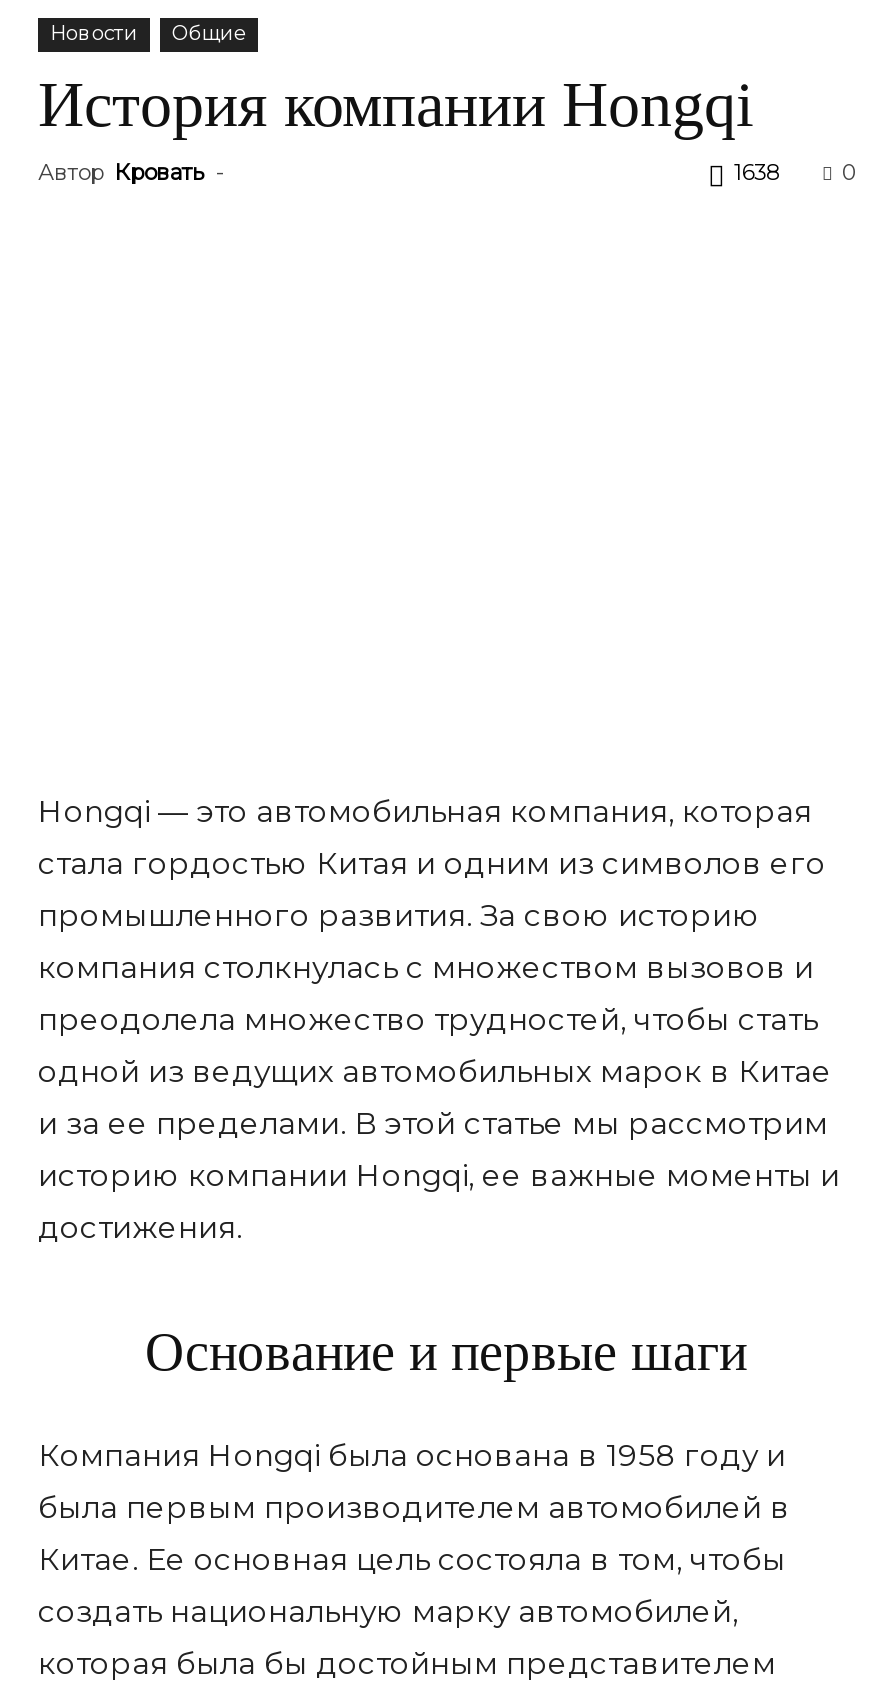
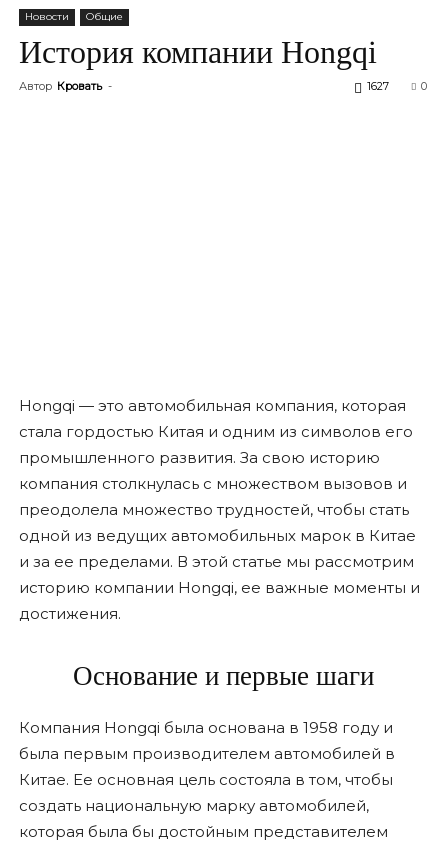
[734,158,778,186] 1638 -> [367,79,389,93] 1627

